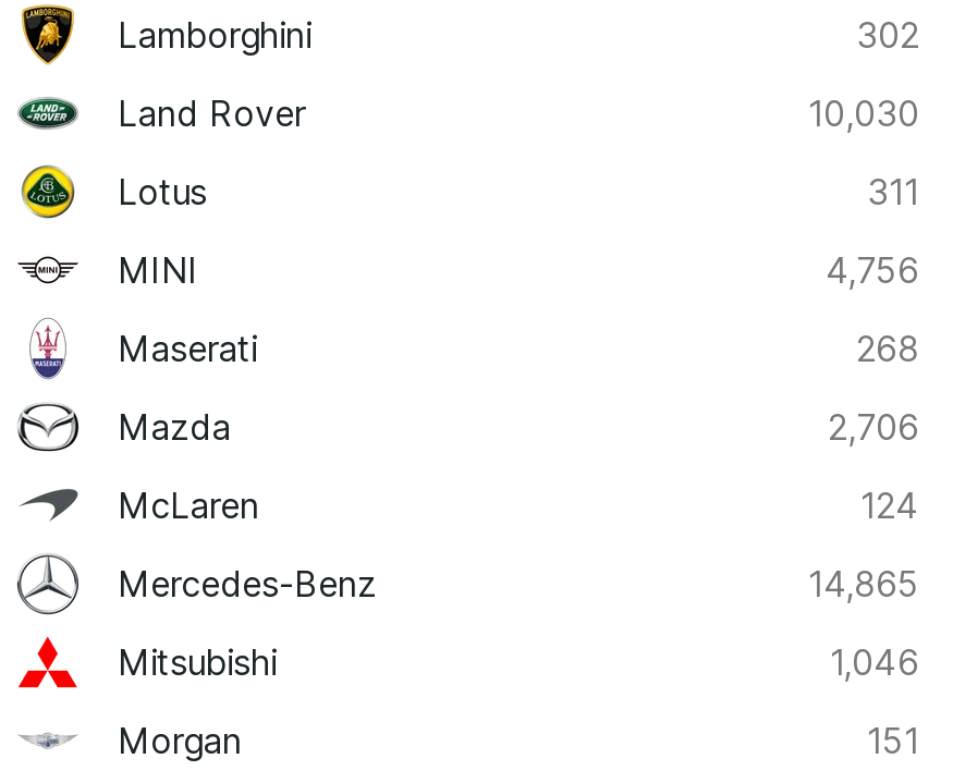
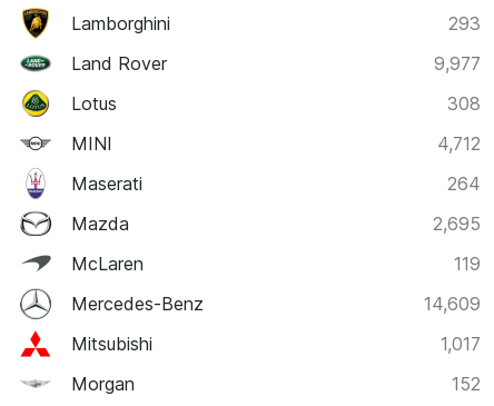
[856,12,919,56] 302 -> [448,12,481,34] 293
[808,90,919,134] 10,030 -> [434,52,481,74] 9,977
[867,169,919,212] 311 -> [447,92,481,114] 308
[826,247,919,291] 4,756 -> [437,132,481,154] 4,712
[856,326,919,369] 268 -> [447,172,481,194] 264
[828,404,919,448] 2,706 -> [433,212,481,234] 2,695
[860,482,919,526] 124 -> [454,252,481,274] 119
[808,561,919,604] 14,865 -> [424,292,481,314] 14,609
[830,639,919,683] 1,046 -> [441,332,481,354] 1,017
[867,718,919,761] 151 -> [452,372,481,394] 152

